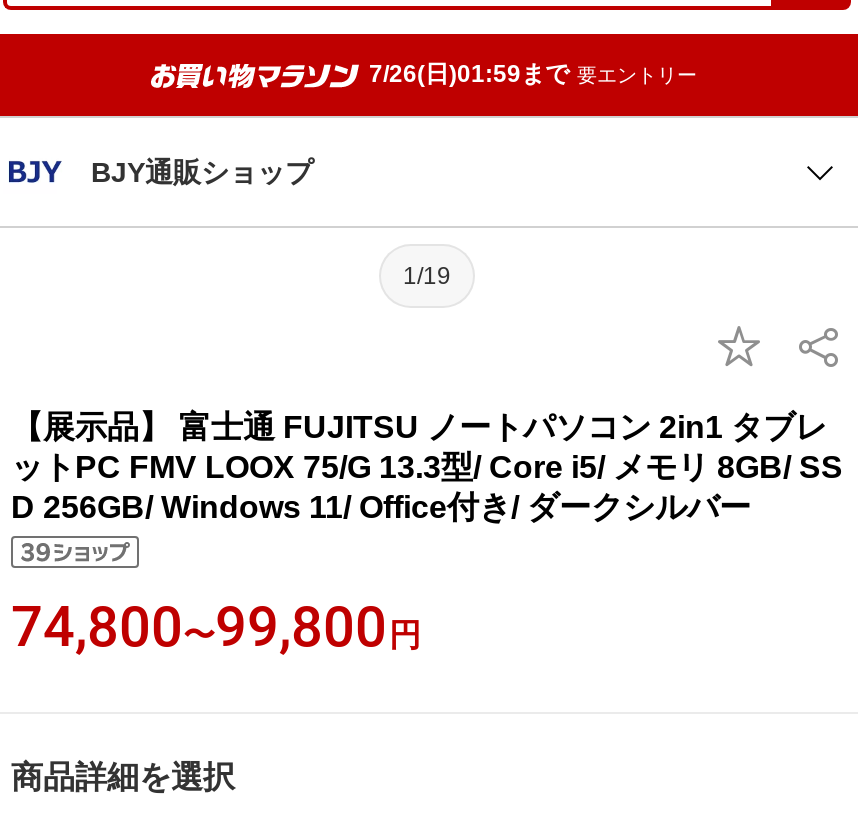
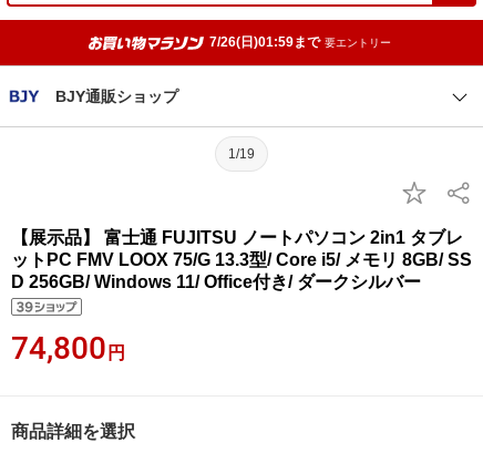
[11,594,421,660] 74,800〜99,800円 -> [11,330,125,367] 74,800円

